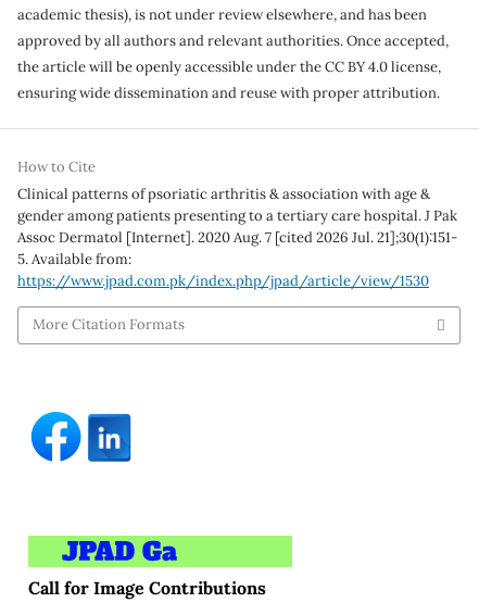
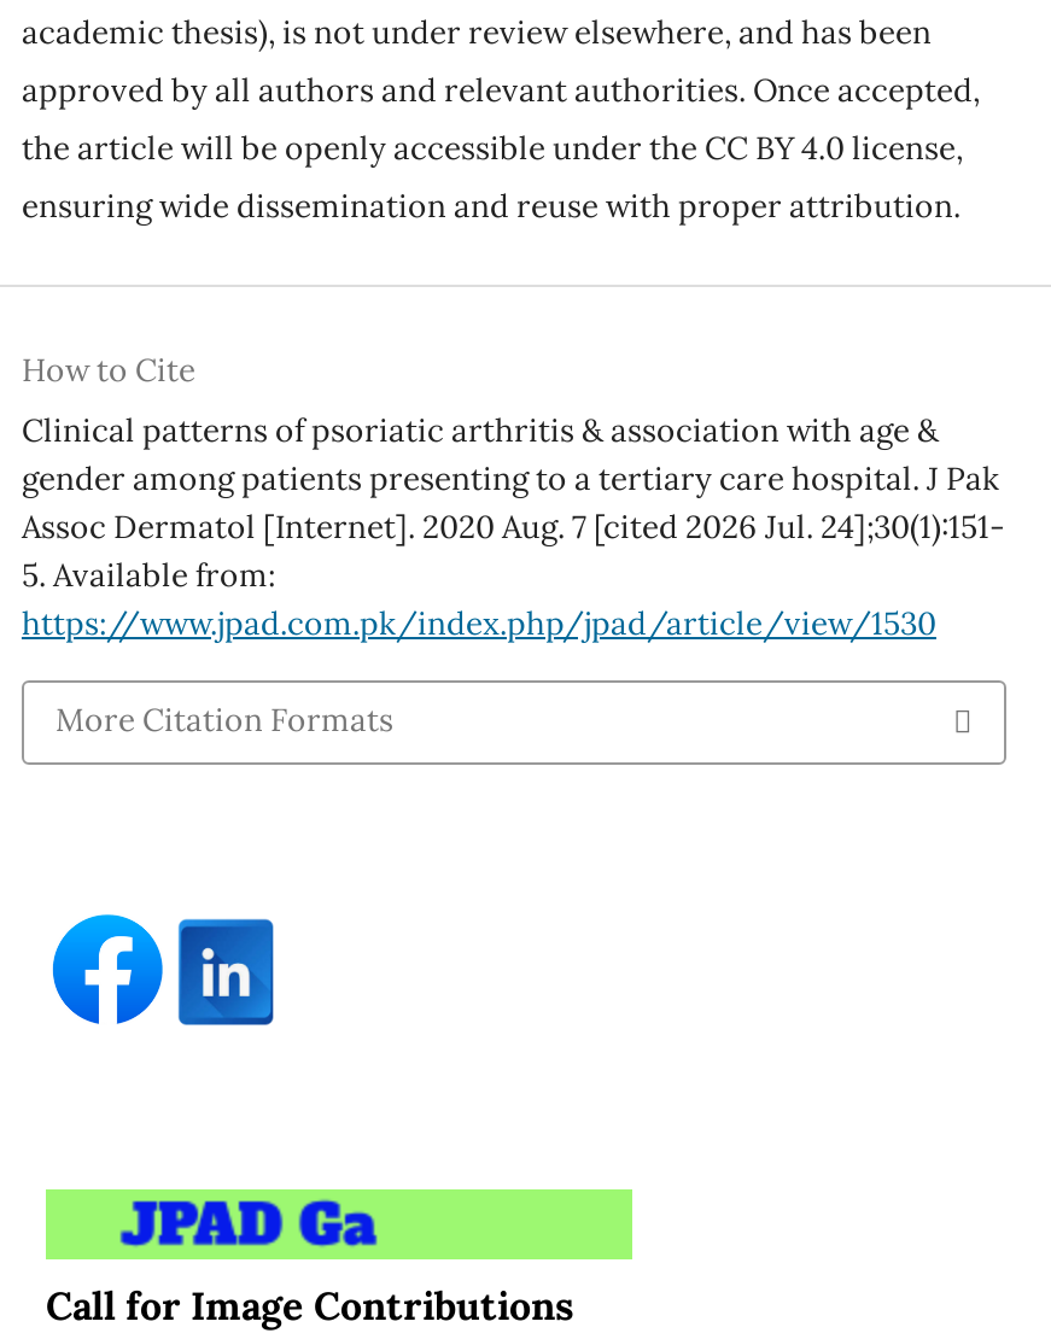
[17,228,457,247] Assoc Dermatol [Internet]. 2020 Aug. 7 [cited 2026 Jul. 21];30(1):151- -> [22,507,1004,548] Assoc Dermatol [Internet]. 2020 Aug. 7 [cited 2026 Jul. 24];30(1):151-

